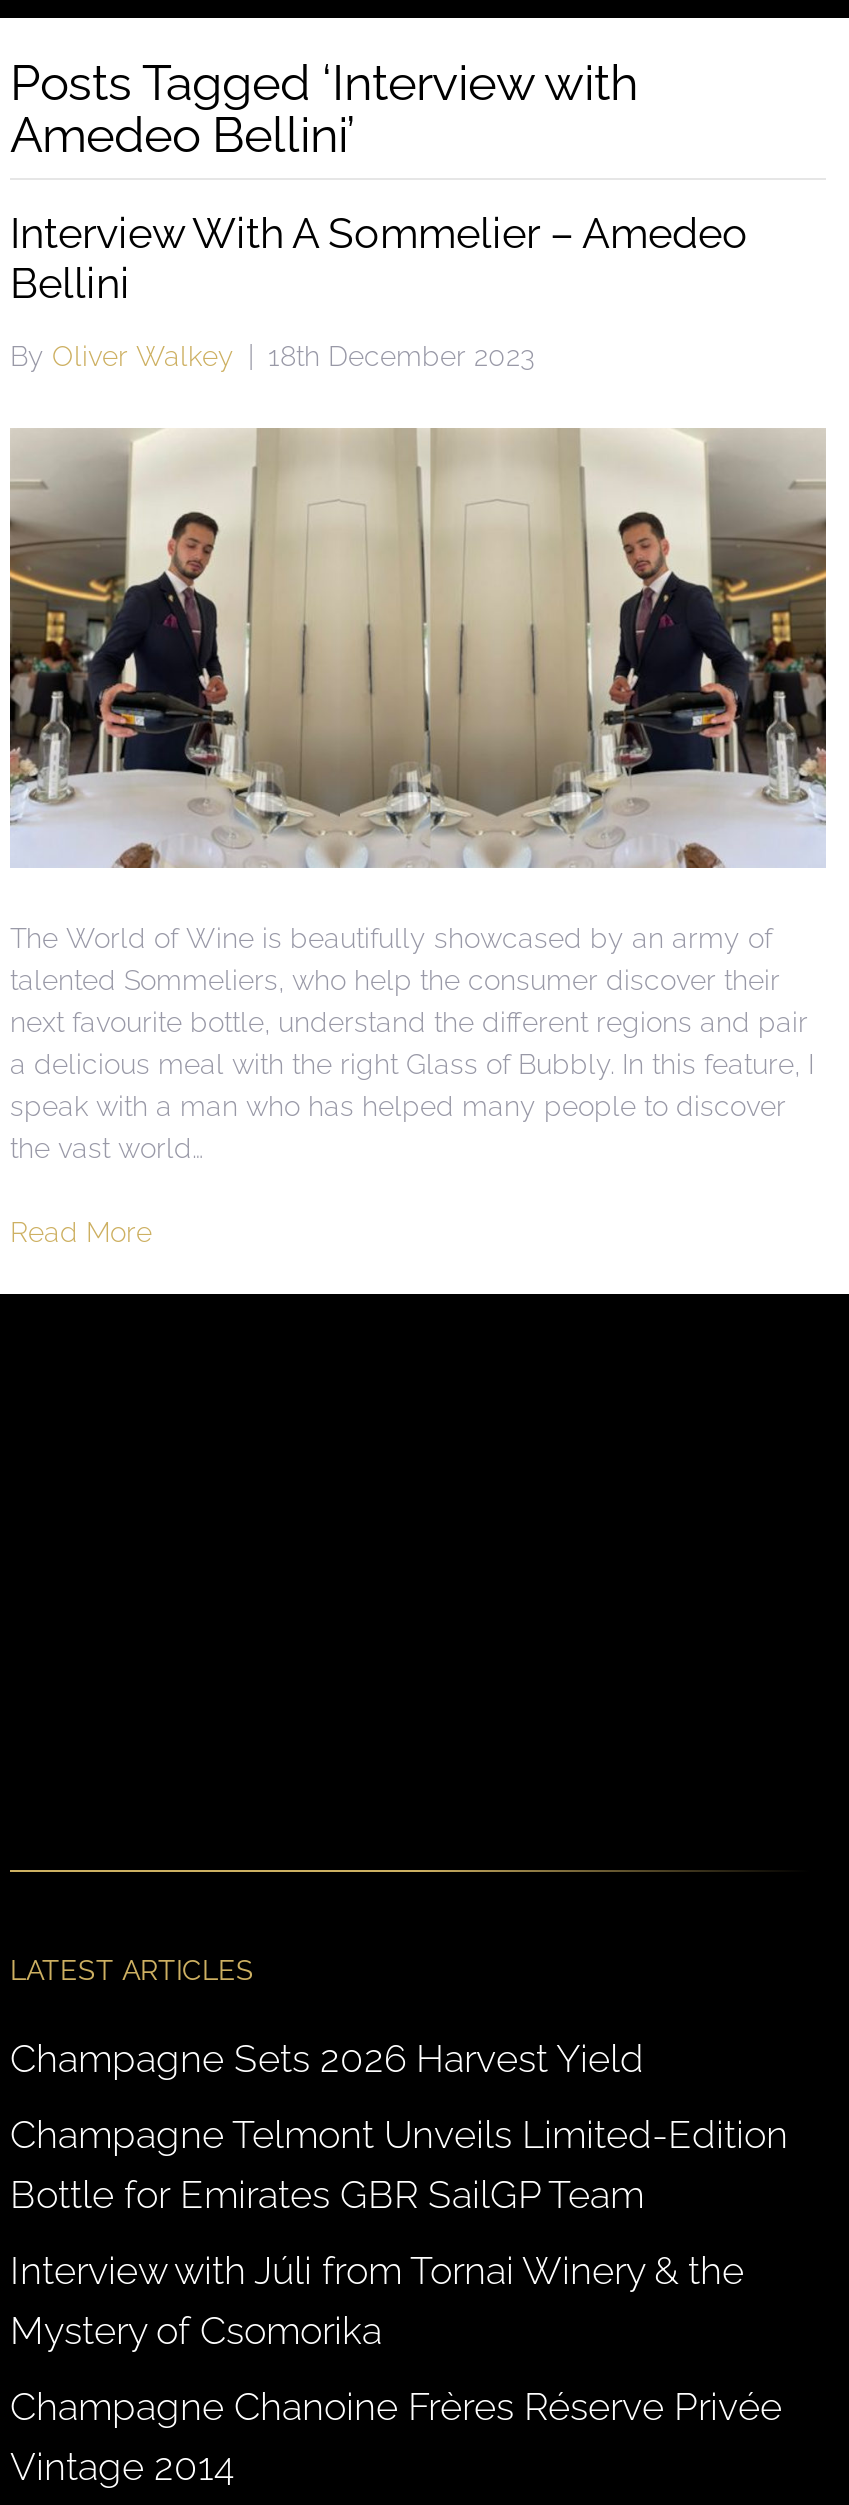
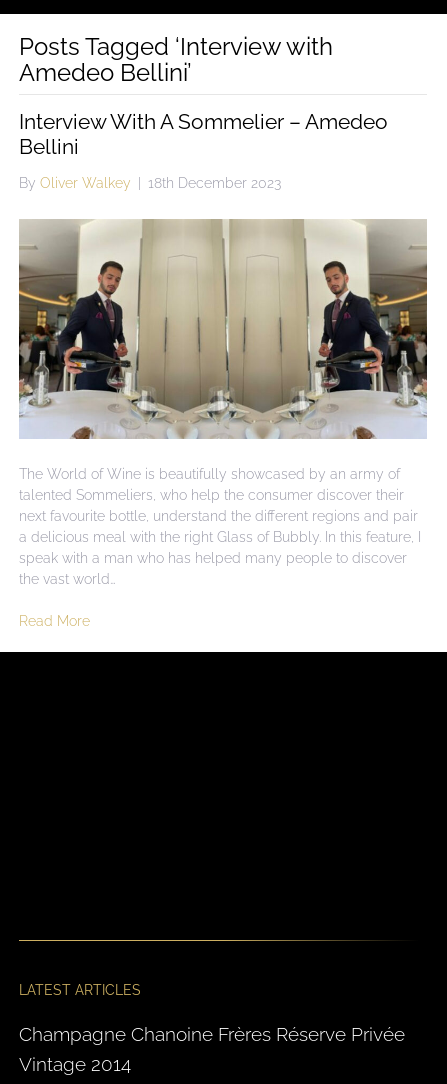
[10,2037,788,2353] Champagne Sets 2026 Harvest Yield | Champagne Telmont Unveils Limited-Edition | Bottle for Emirates GBR SailGP Team | Interview with Júli from Tornai Winery & the | Mystery of Csomorika -> none

